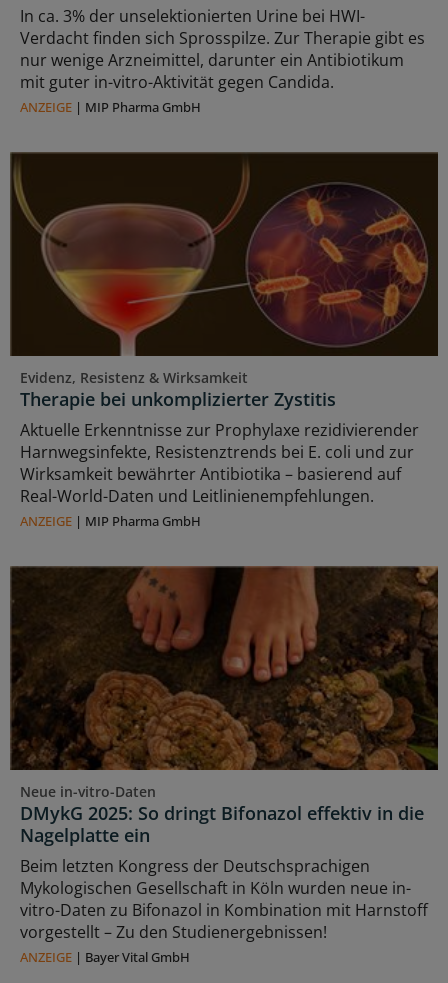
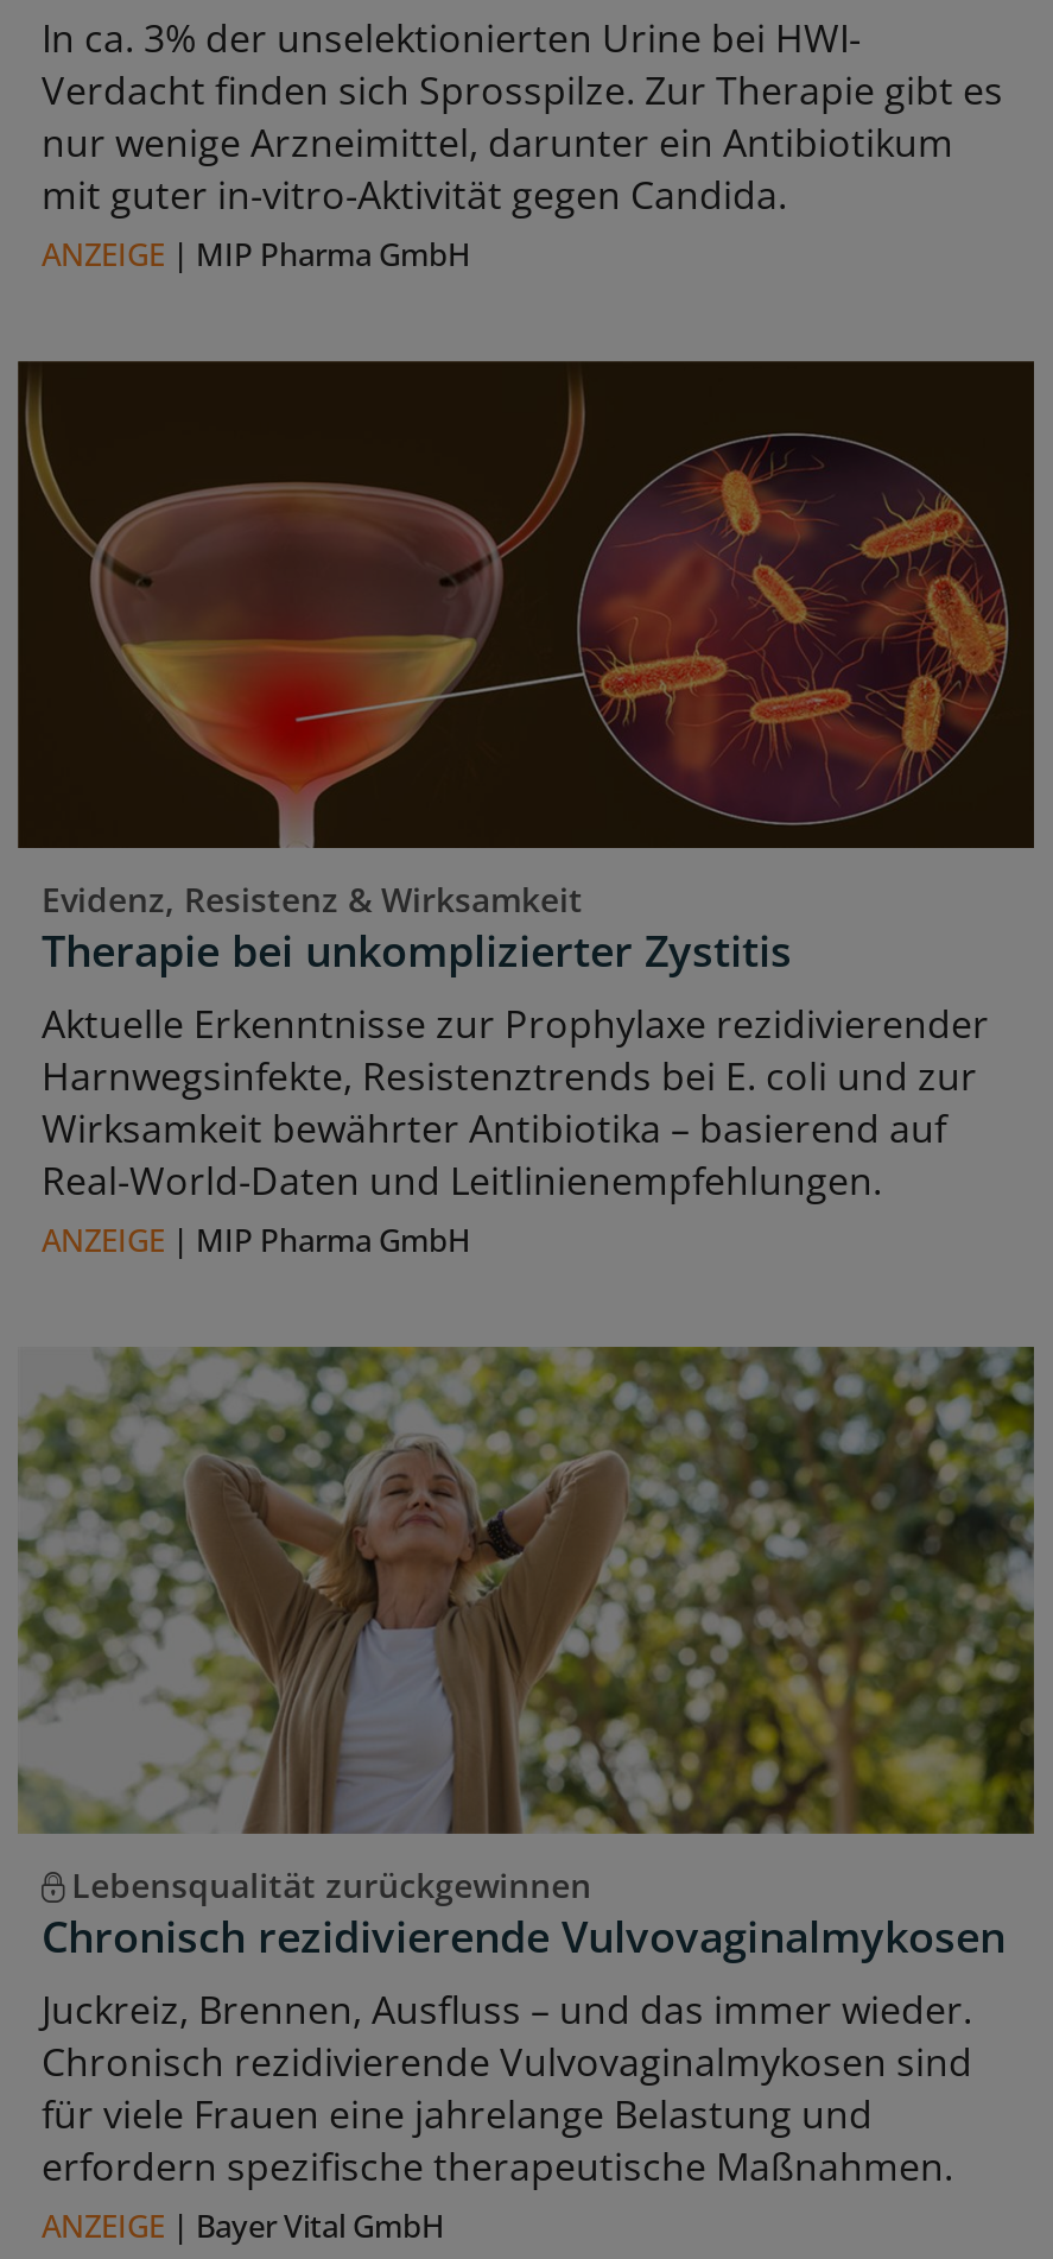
[9,565,439,943] [image] | Neue in-vitro-Daten | DMykG 2025: So dringt Bifonazol effektiv in die | Nagelplatte ein | Beim letzten Kongress der Deutschsprachigen | Mykologischen Gesellschaft in Köln wurden neue in- | vitro-Daten zu Bifonazol in Kombination mit Harnstoff | vorgestellt – Zu den Studienergebnissen! -> [18,1344,1036,2192] [image] | Lebensqualität zurückgewinnen | Chronisch rezidivierende Vulvovaginalmykosen | Juckreiz, Brennen, Ausfluss – und das immer wieder. | Chronisch rezidivierende Vulvovaginalmykosen sind | für viele Frauen eine jahrelange Belastung und | erfordern spezifische therapeutische Maßnahmen.

